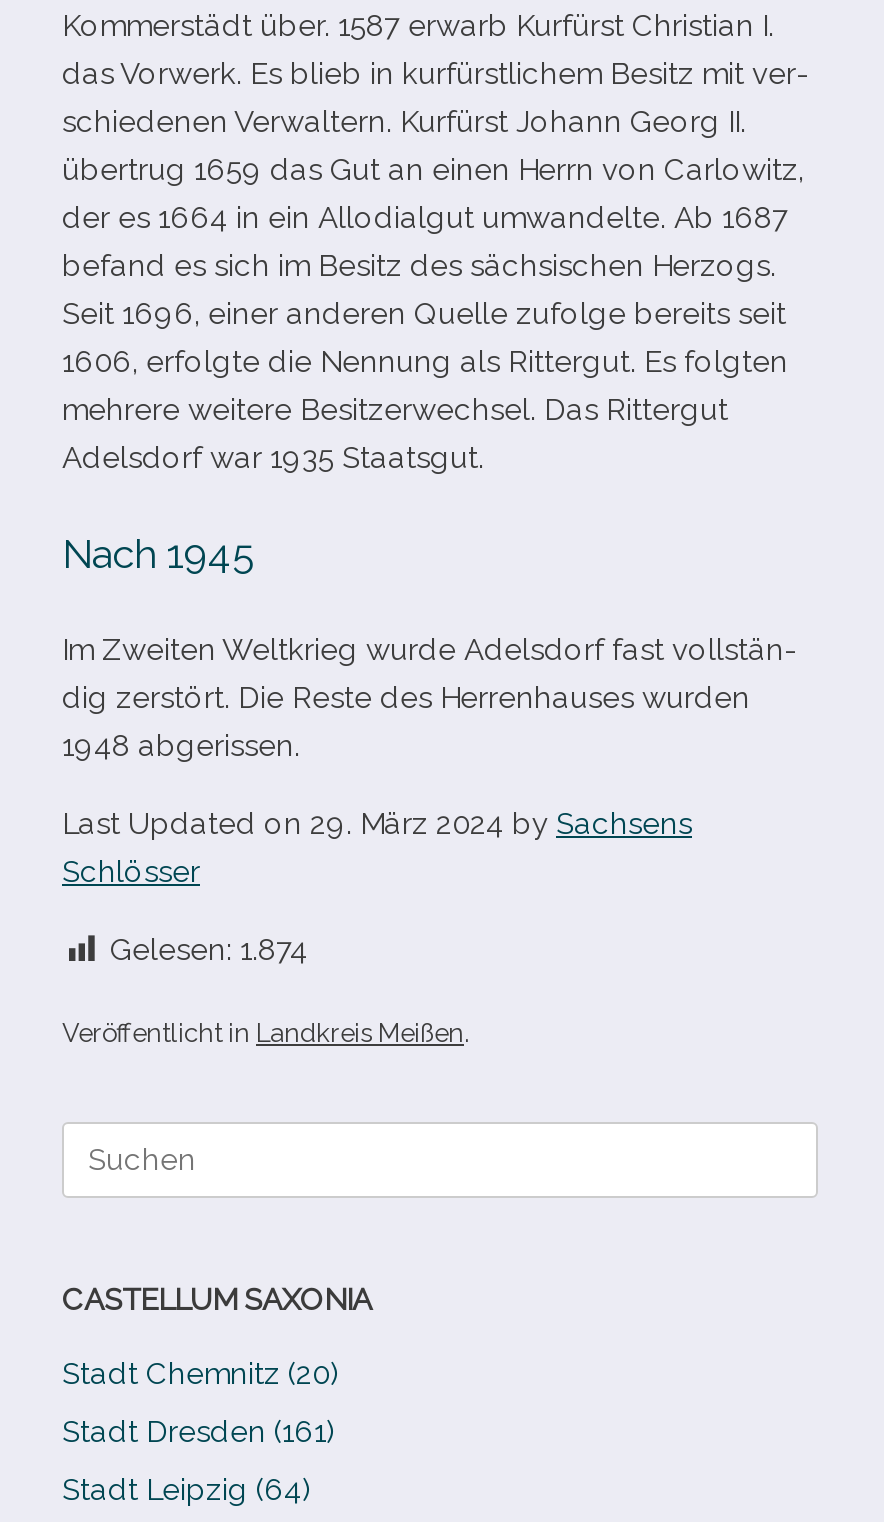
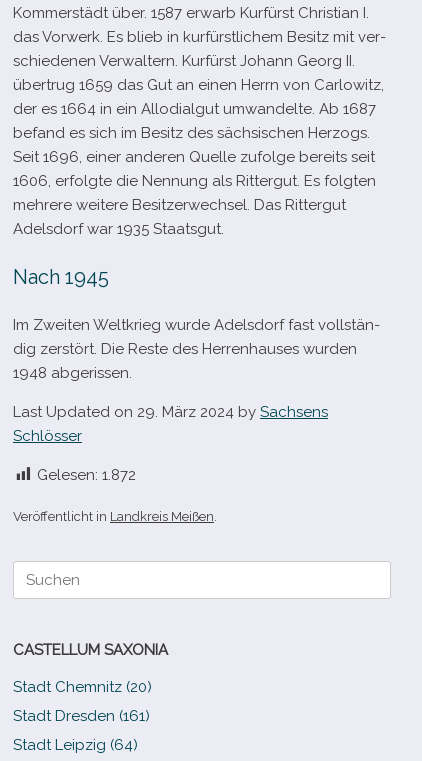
[110,932,308,968] Gelesen: 1.874 -> [37,466,136,484] Gelesen: 1.872

